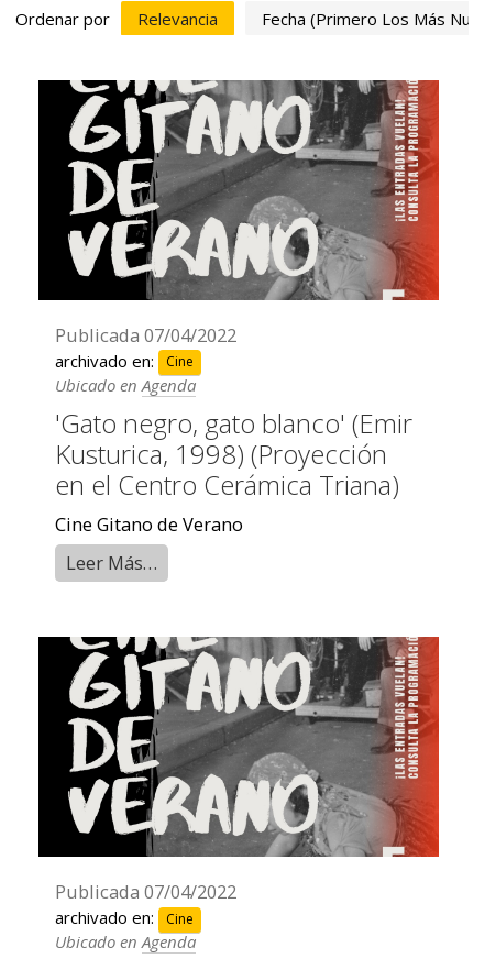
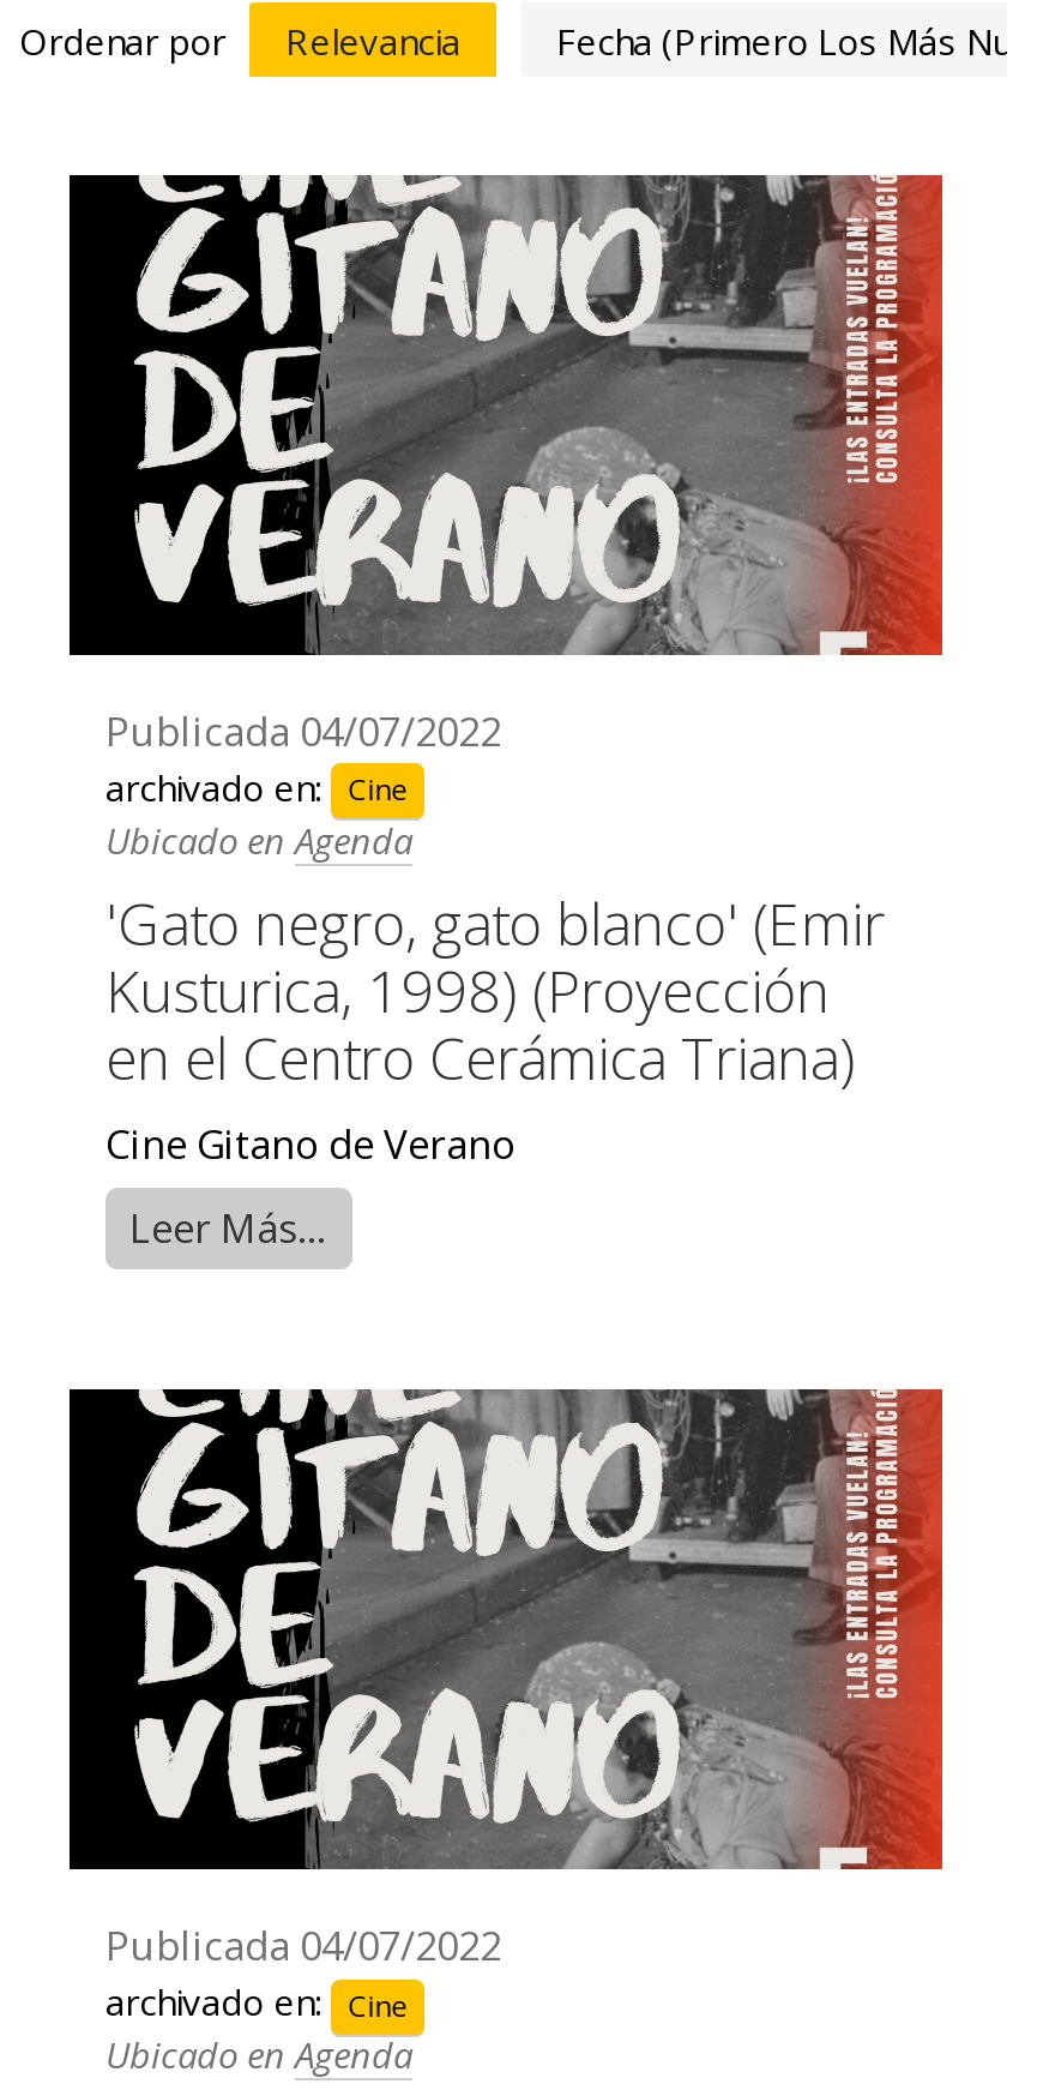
[55,322,236,347] Publicada 07/04/2022 -> [105,702,501,757] Publicada 04/07/2022
[55,879,236,904] Publicada 07/04/2022 -> [105,1917,501,1973] Publicada 04/07/2022

